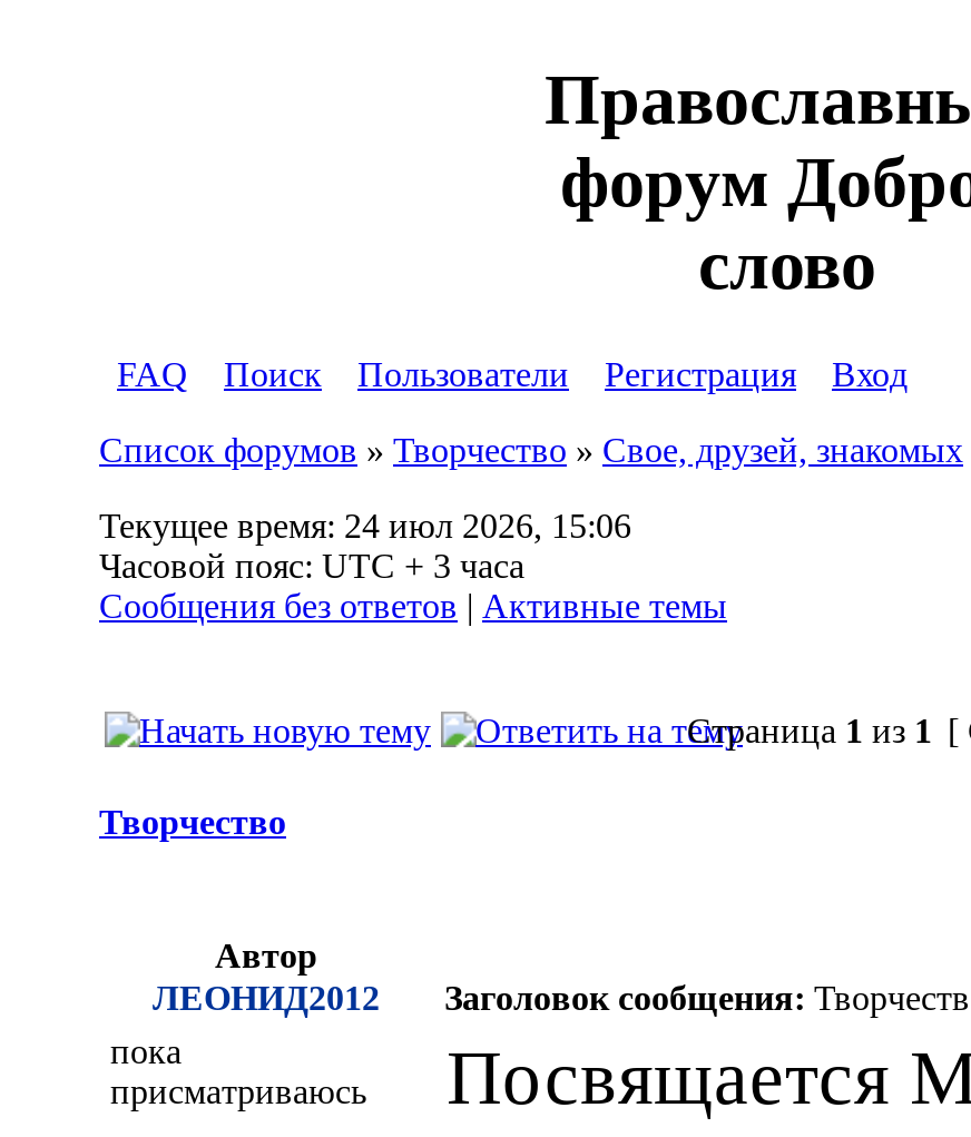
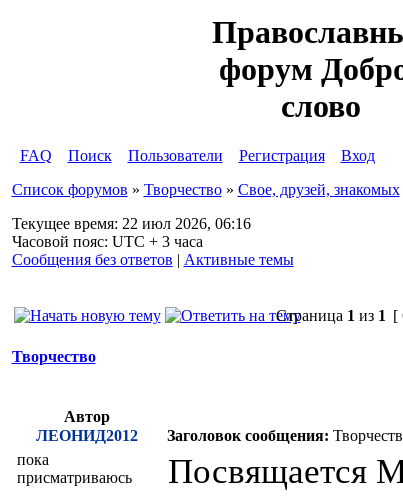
[99,507,631,545] Текущее время: 24 июл 2026, 15:06 -> [11,215,250,232] Текущее время: 22 июл 2026, 06:16

